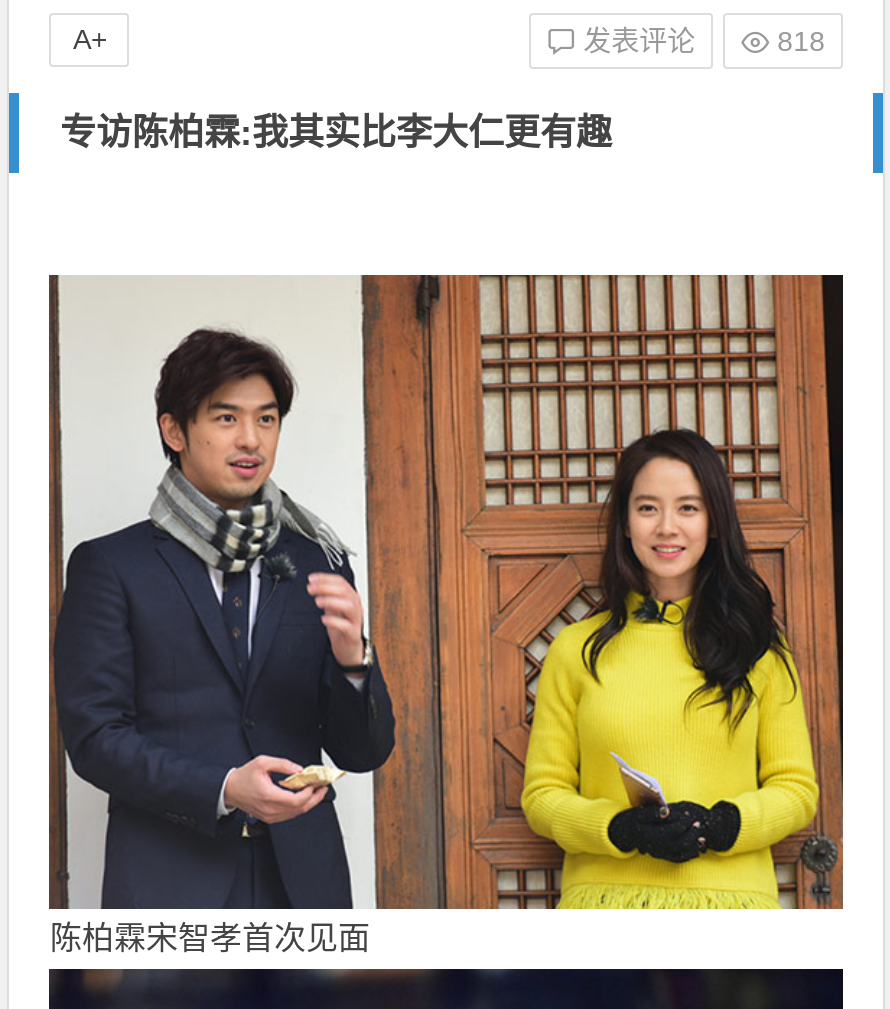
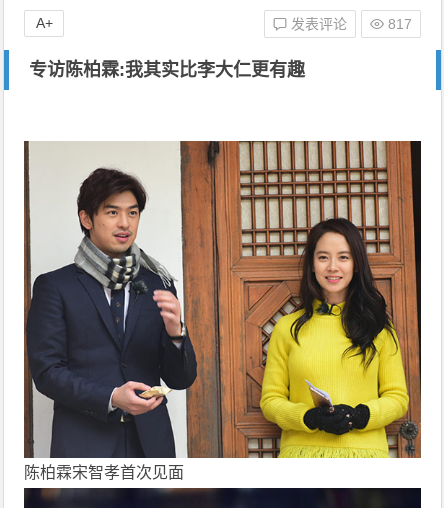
[769,25,825,57] 818 -> [384,16,412,32] 817

